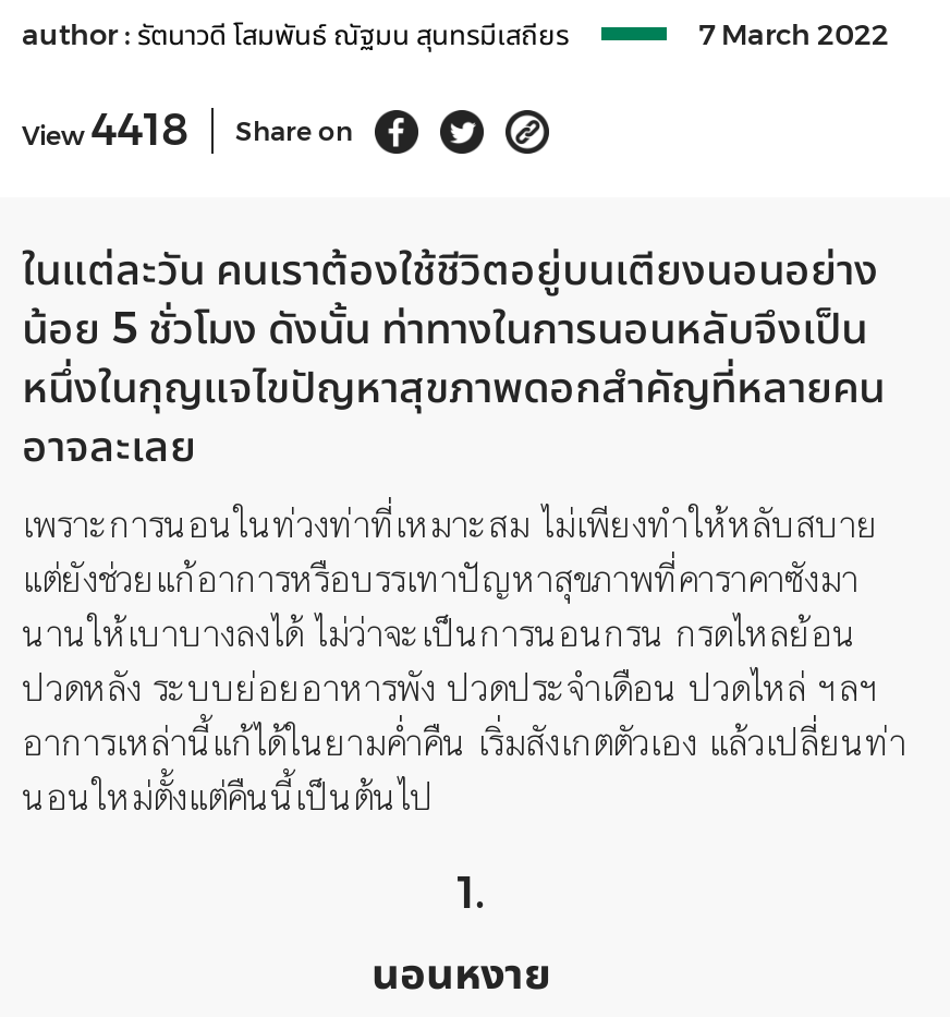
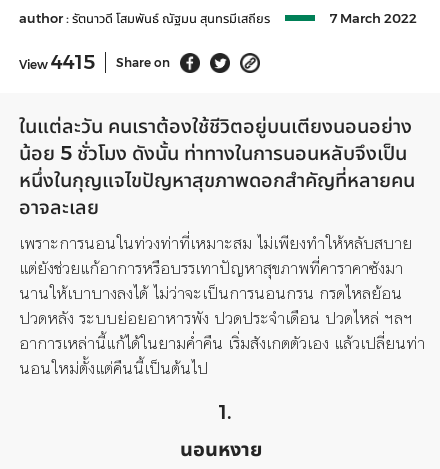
[22,104,353,156] View 4418 Share on -> [19,50,170,74] View 4415 Share on

